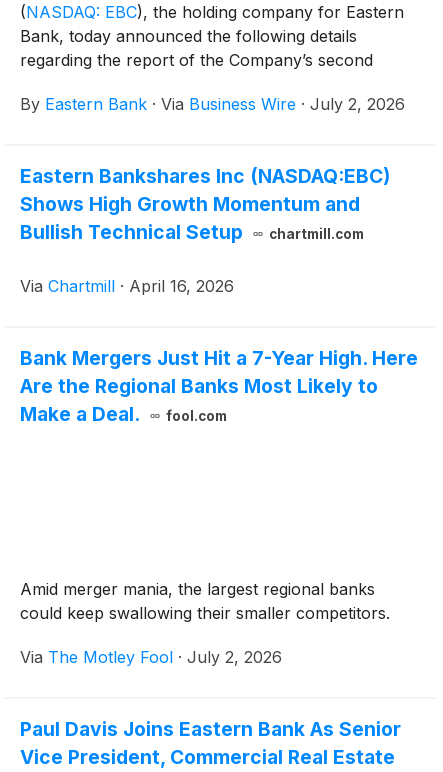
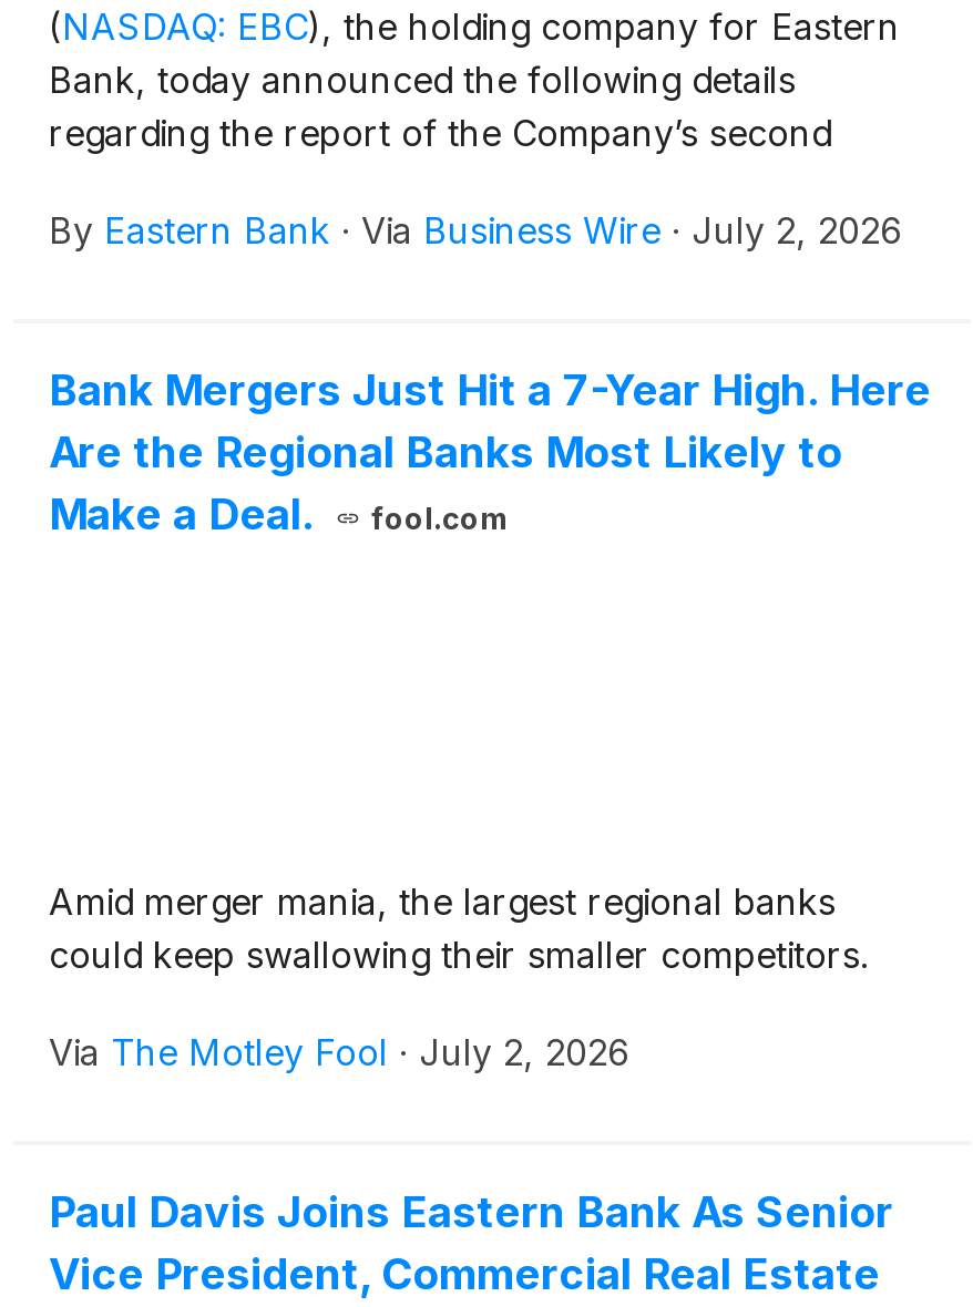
[20,164,390,296] Eastern Bankshares Inc (NASDAQ:EBC) | Shows High Growth Momentum and | Bullish Technical Setup | chartmill.com | Via Chartmill · April 16, 2026 -> none

